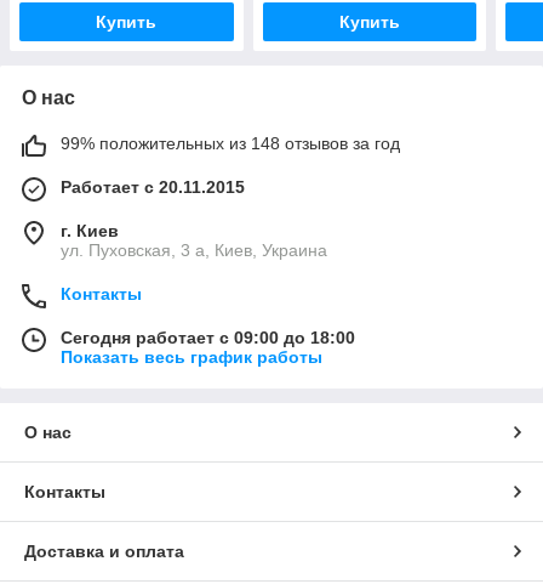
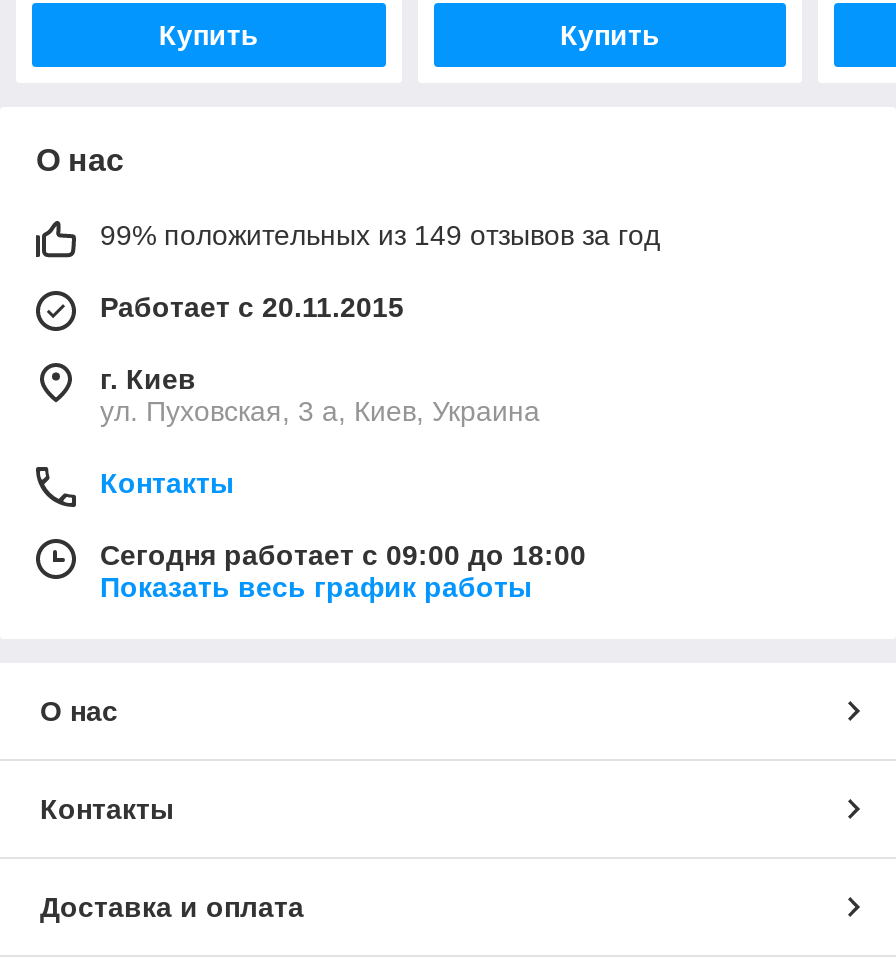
[61,134,400,153] 99% положительных из 148 отзывов за год -> [100,219,660,251] 99% положительных из 149 отзывов за год

